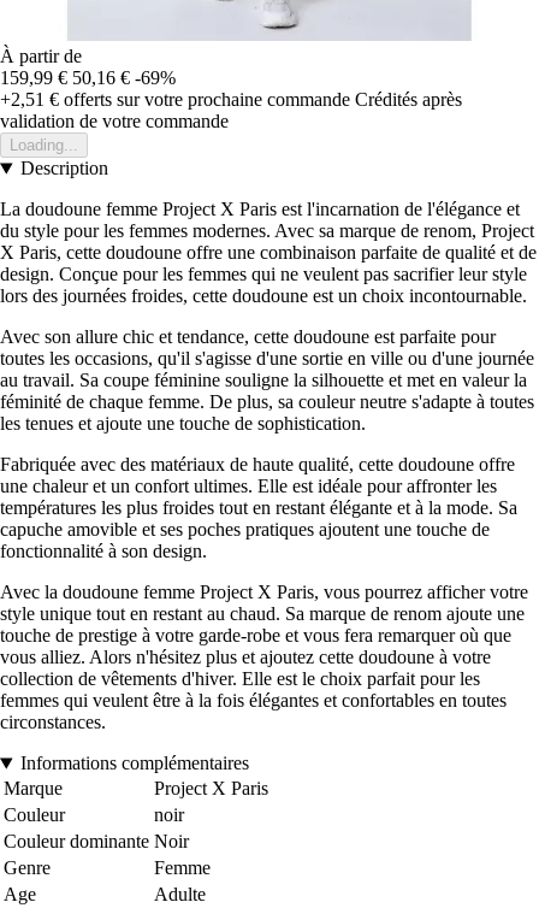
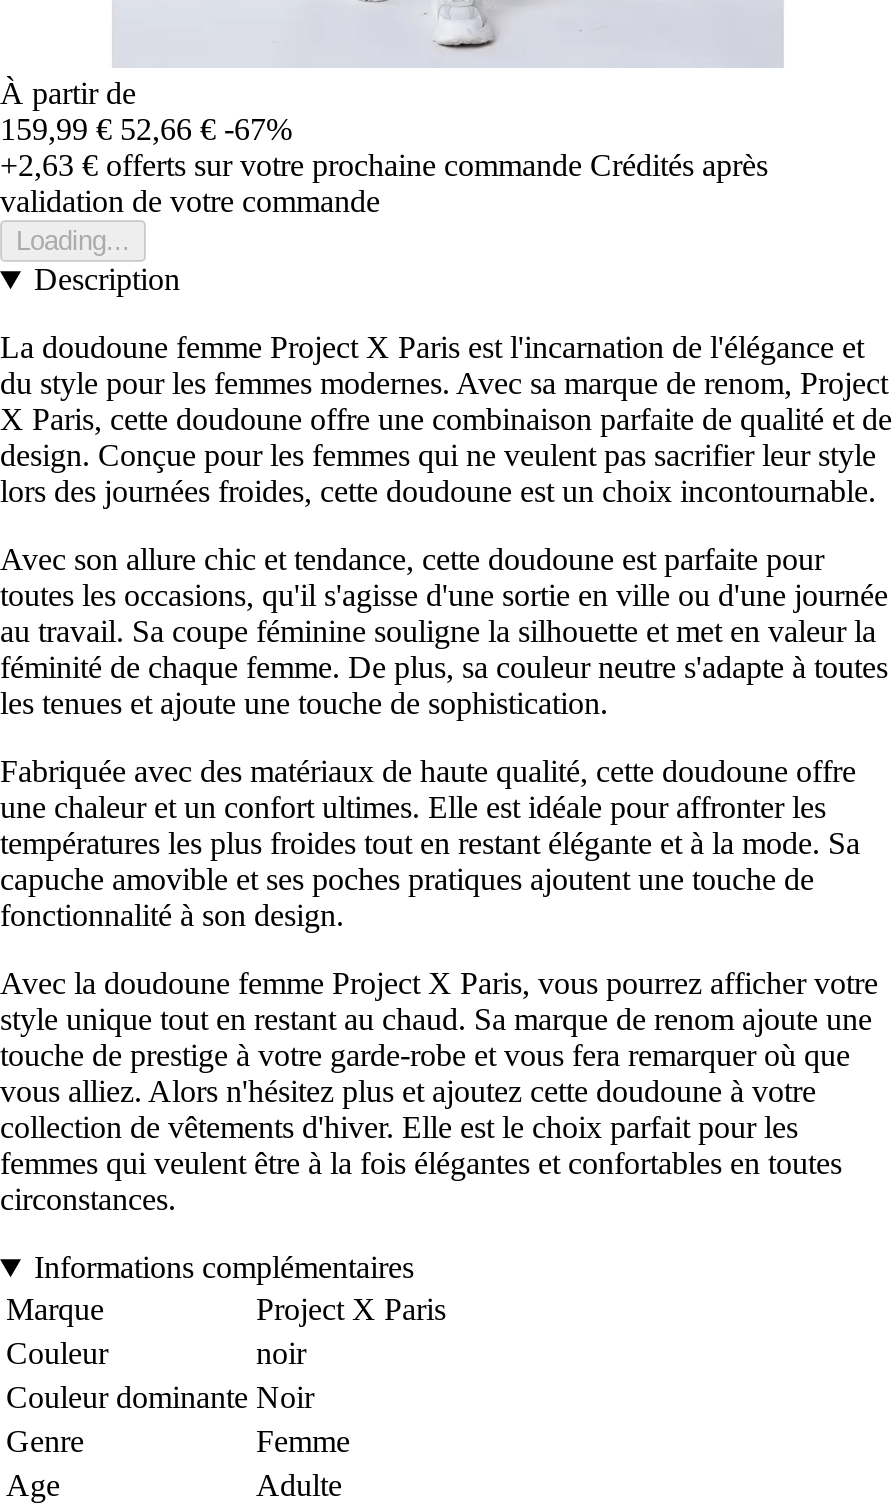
[0,68,176,88] 159,99 € 50,16 € -69% -> [0,113,292,147] 159,99 € 52,66 € -67%
[0,90,462,110] +2,51 €offerts sur votre prochaine commande Crédités après -> [0,149,768,183] +2,63 €offerts sur votre prochaine commande Crédités après

